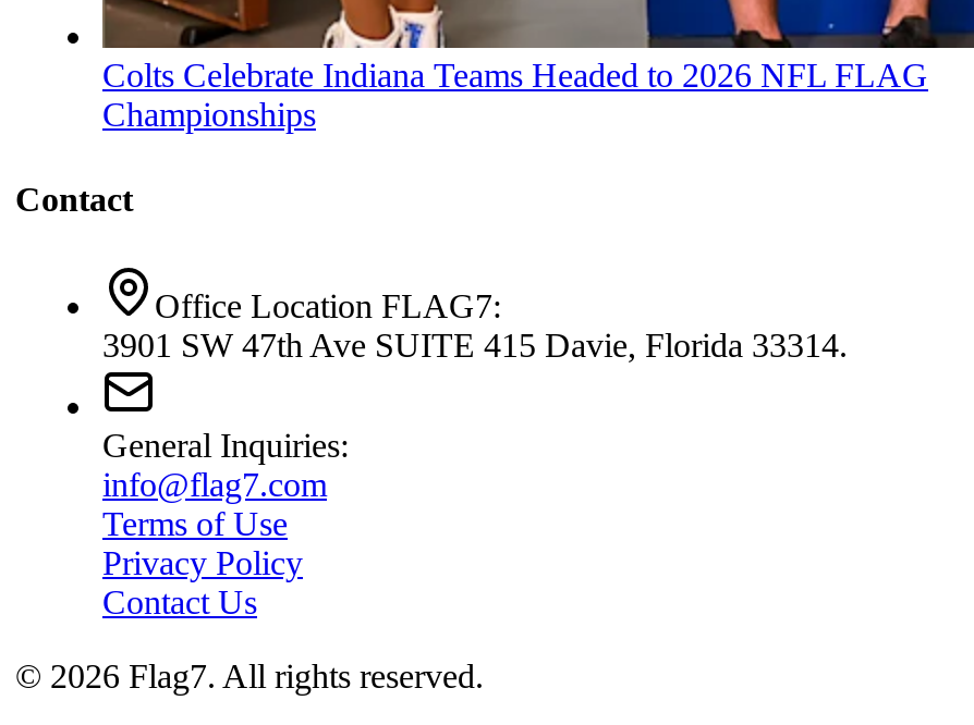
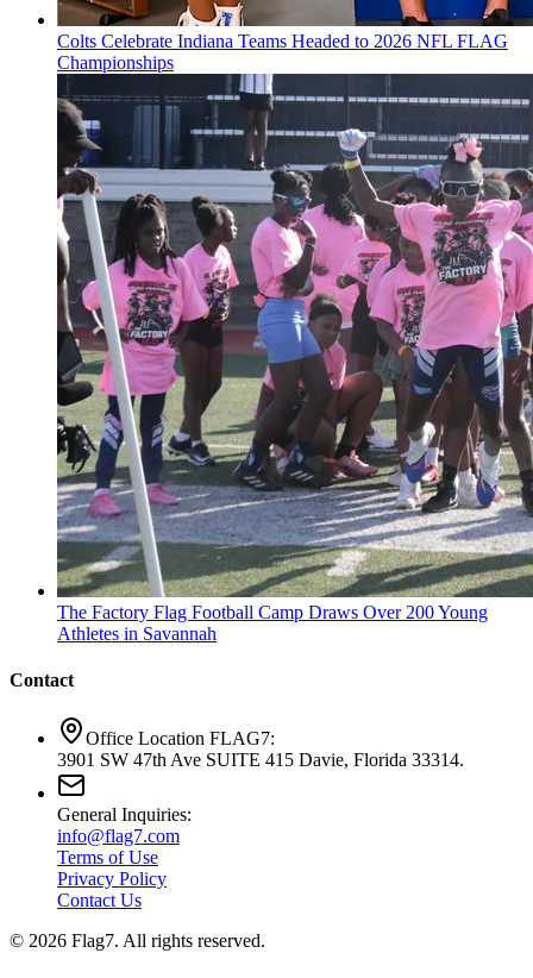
none -> [56,73,529,643] [image] | The Factory Flag Football Camp Draws Over 200 Young | Athletes in Savannah

